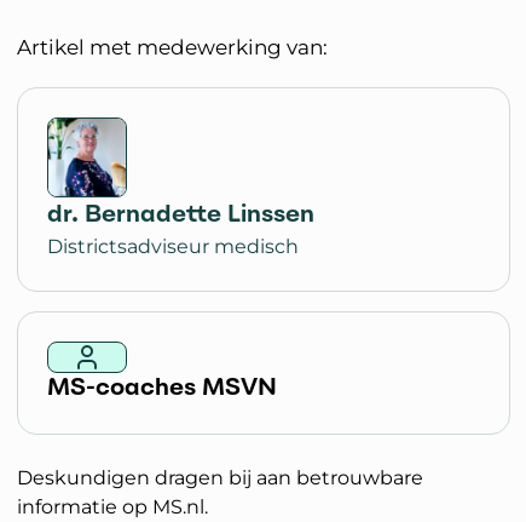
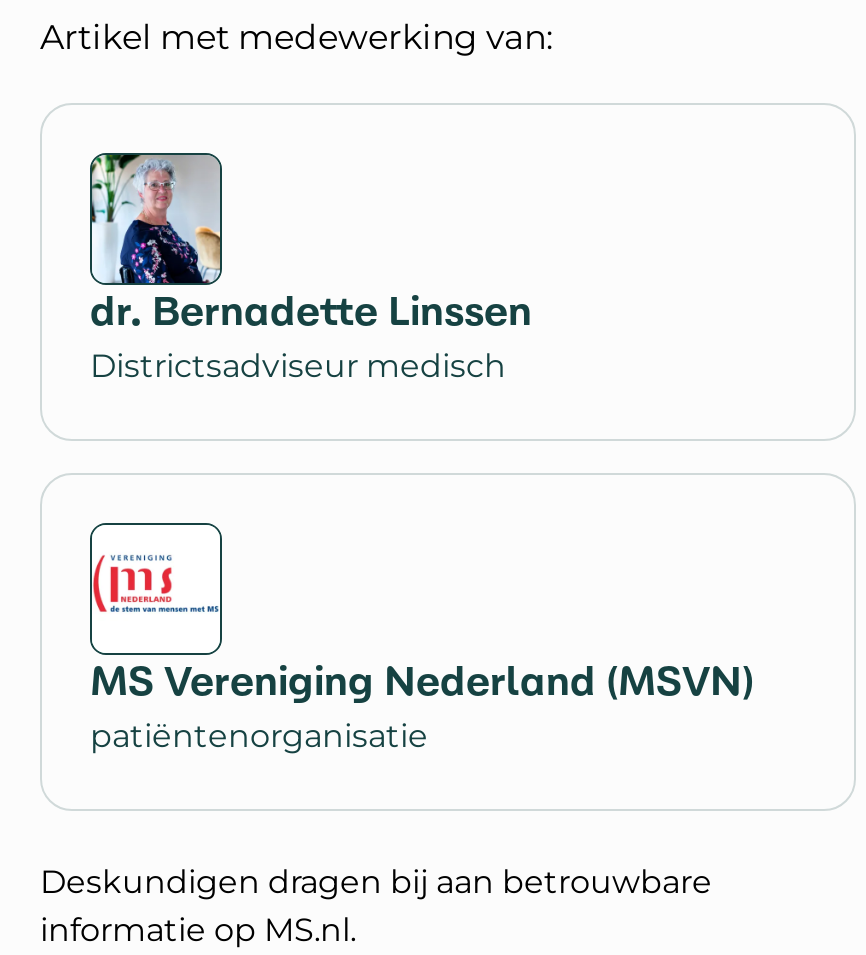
[47,371,277,402] MS-coaches MSVN -> [90,655,754,755] MS Vereniging Nederland (MSVN) | patiëntenorganisatie

